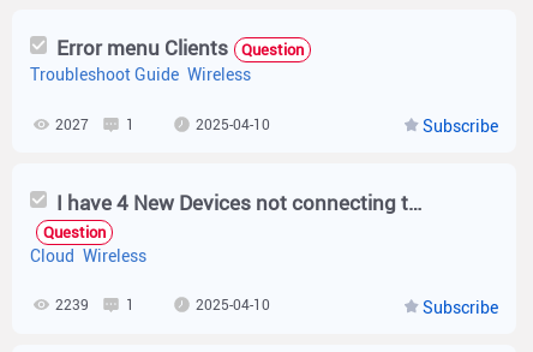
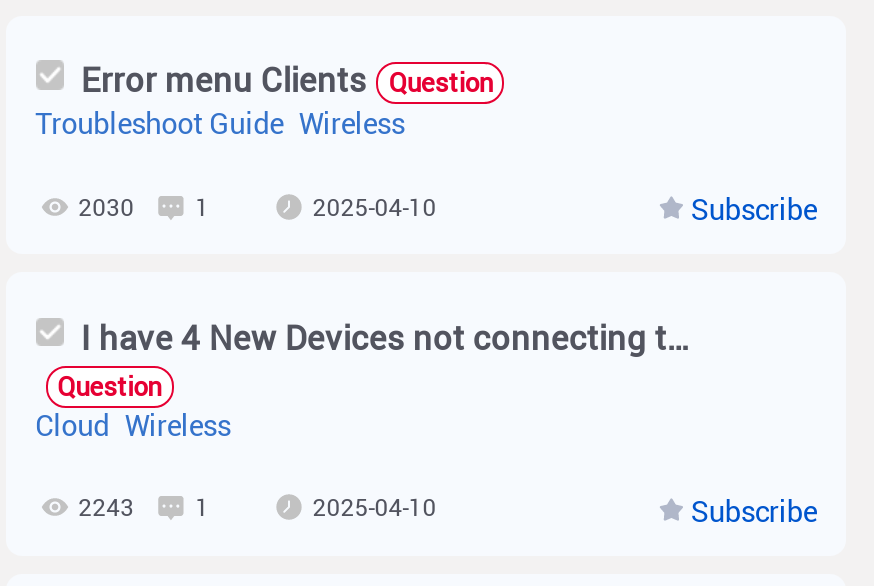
[55,114,134,133] 2027 1 -> [78,189,209,221] 2030 1
[55,295,134,314] 2239 1 -> [78,491,209,523] 2243 1

